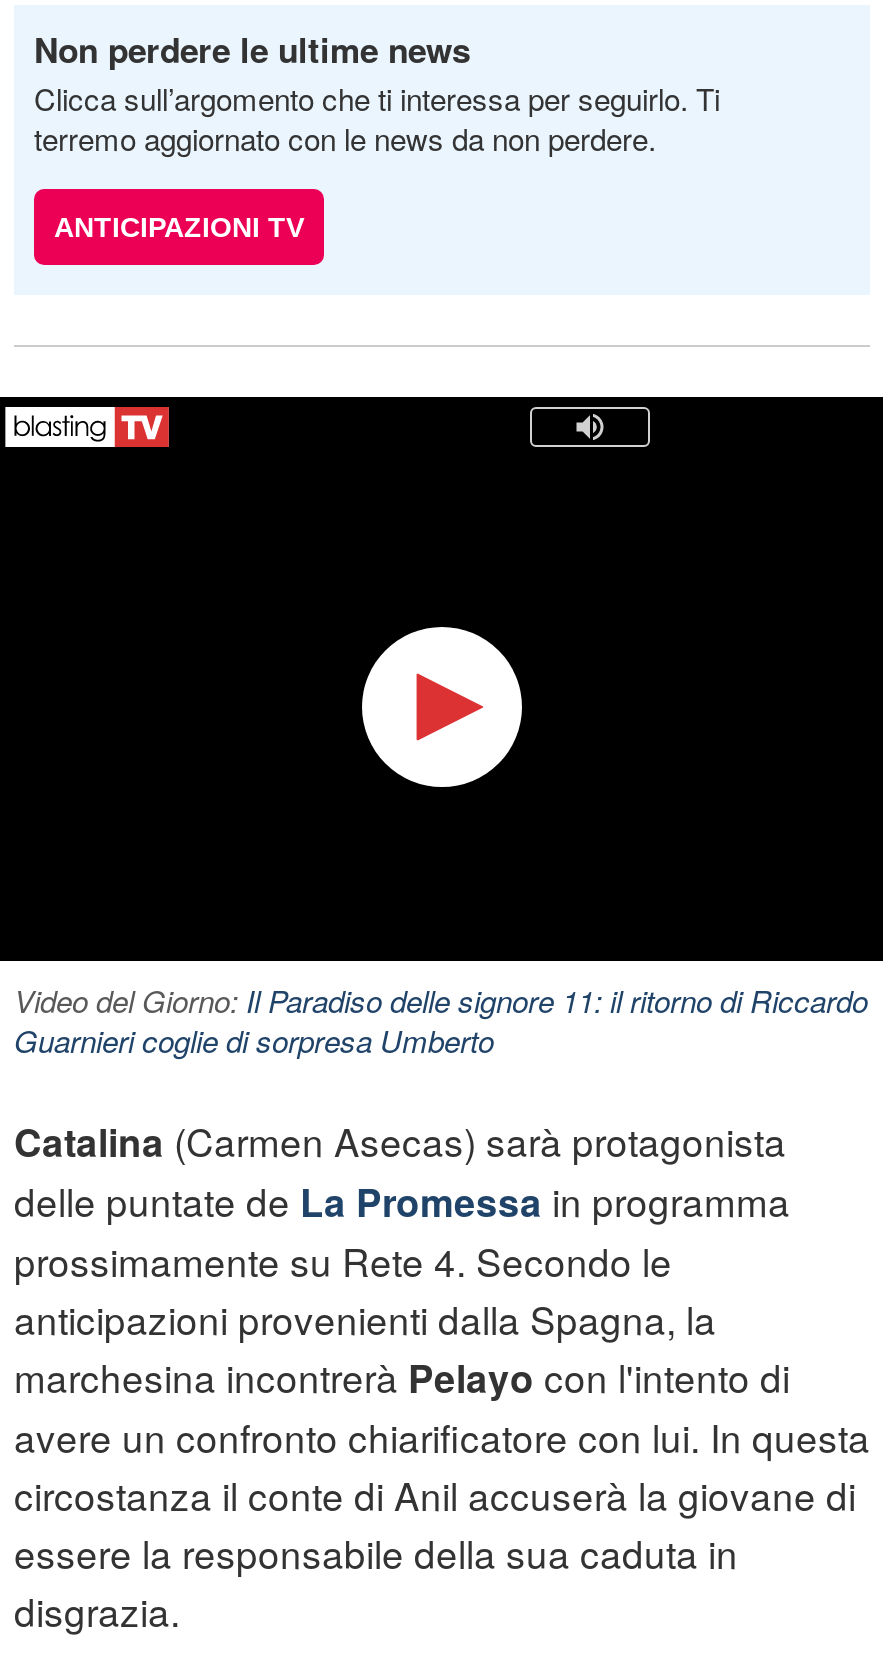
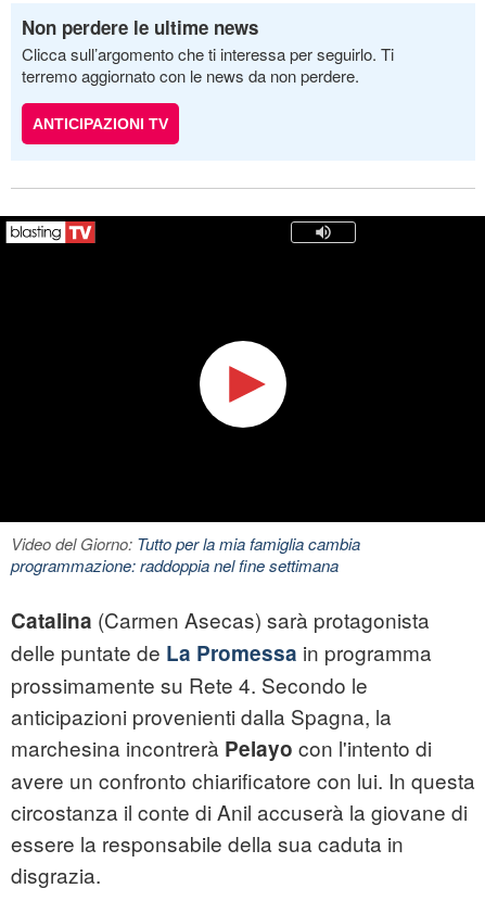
[14,980,868,1062] Video del Giorno: Il Paradiso delle signore 11: il ritorno di Riccardo | Guarnieri coglie di sorpresa Umberto -> [11,532,360,577] Video del Giorno: Tutto per la mia famiglia cambia | programmazione: raddoppia nel fine settimana

